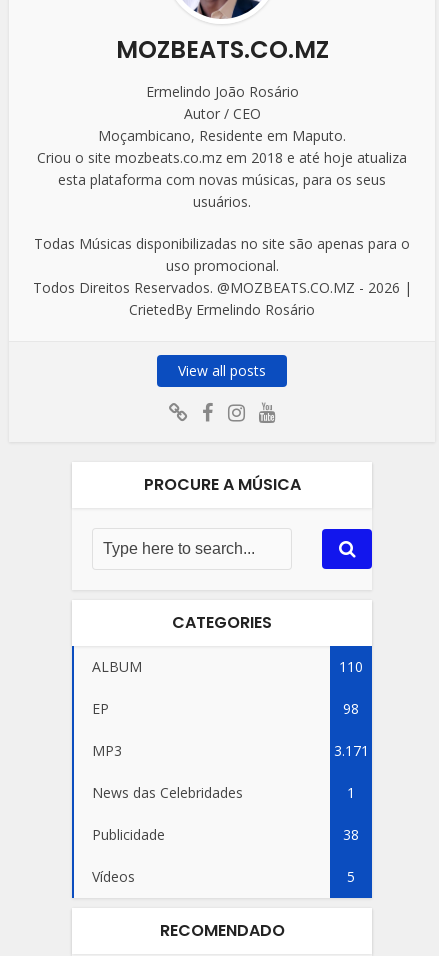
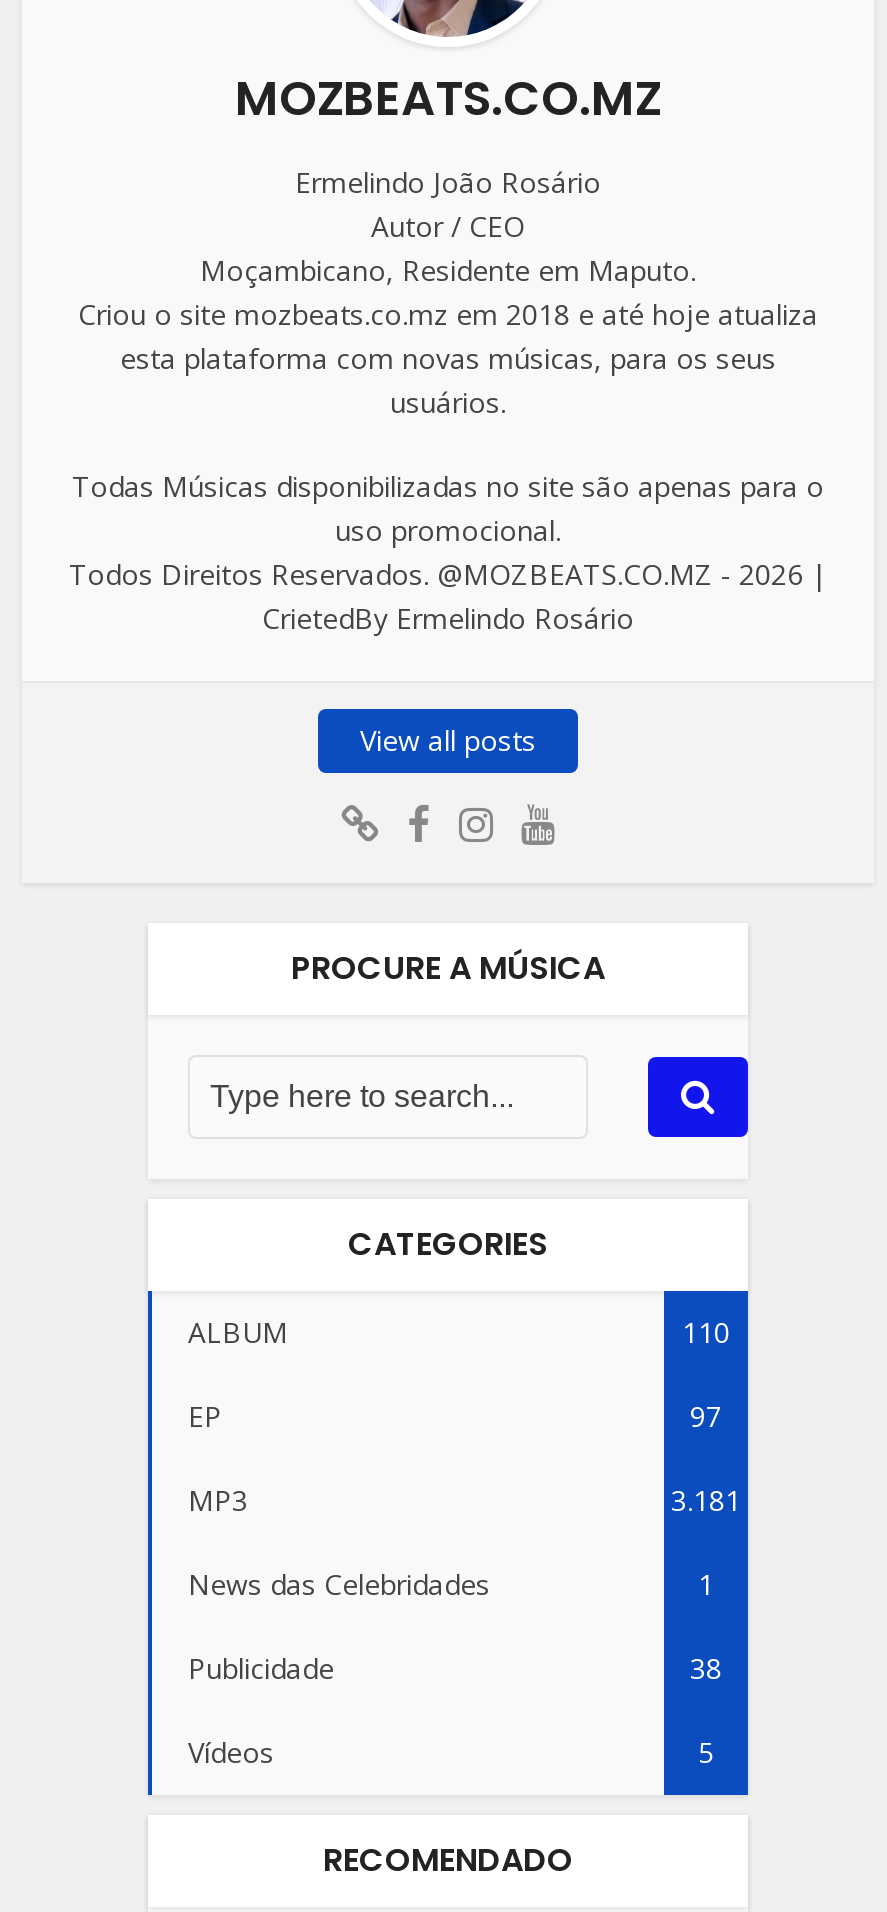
[343,698,359,717] 98 -> [690,1397,722,1435] 97
[333,740,368,759] 3.171 -> [671,1481,741,1519] 3.181

